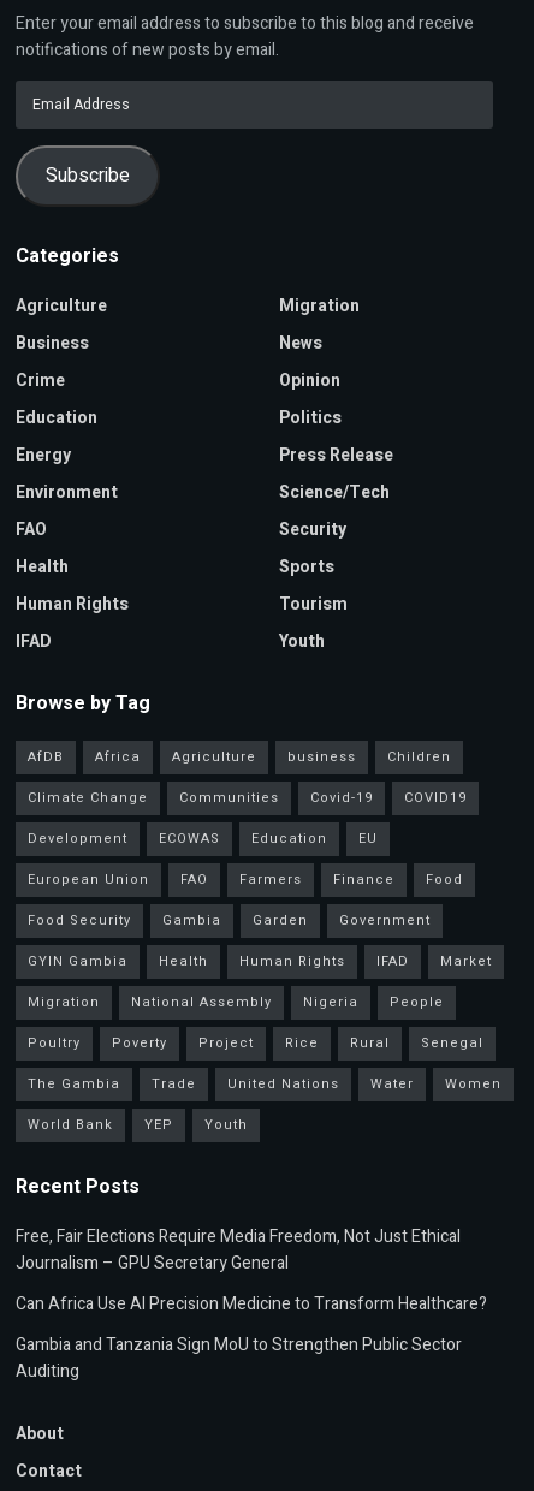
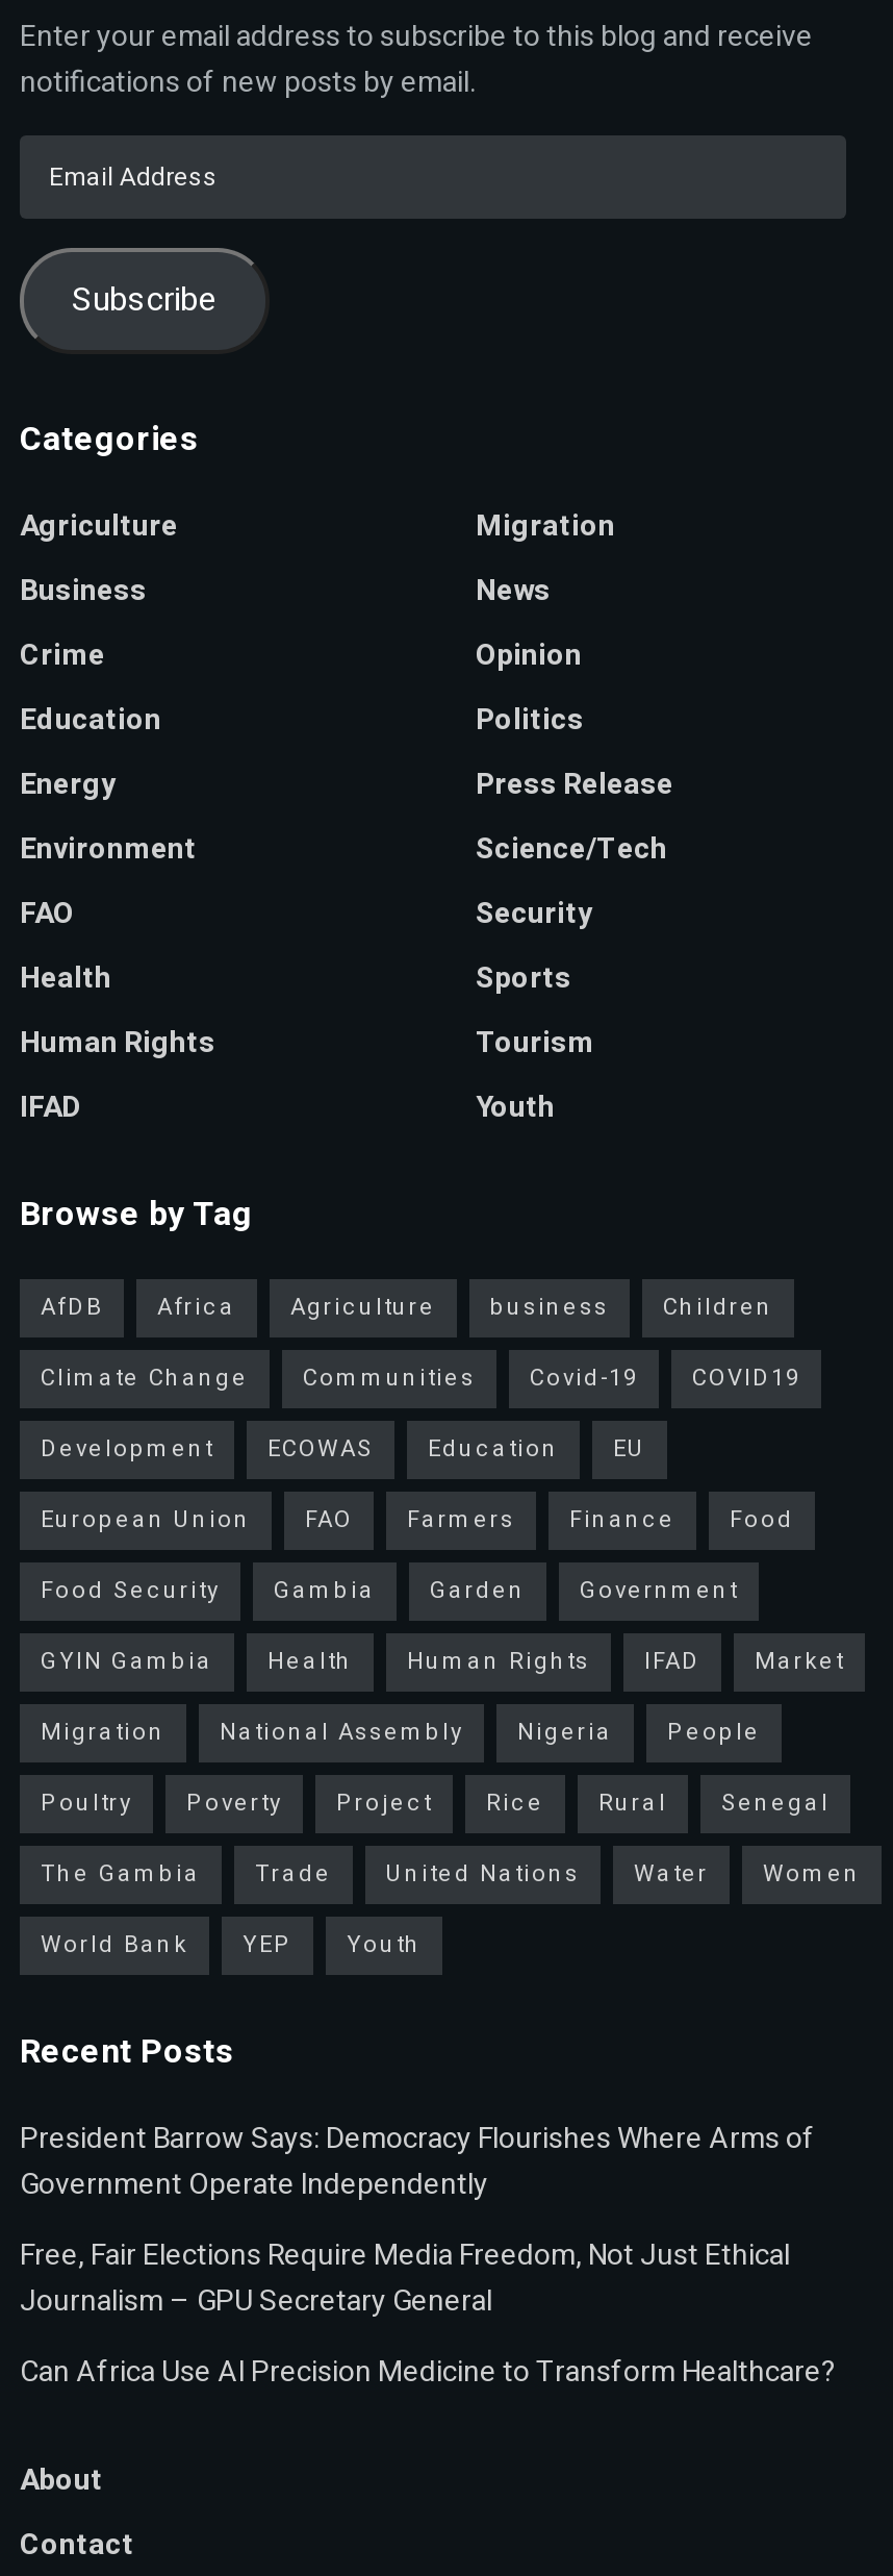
none -> [20,2116,815,2205] President Barrow Says: Democracy Flourishes Where Arms of | Government Operate Independently
moved [16,1224,487,1316] -> [20,2232,836,2393]: Free, Fair Elections Require Media Freedom, Not Just Ethical | Journalism – GPU Secretary General | Can Africa Use AI Precision Medicine to Transform Healthcare?
[16,1332,462,1384] Gambia and Tanzania Sign MoU to Strengthen Public Sector | Auditing -> none

